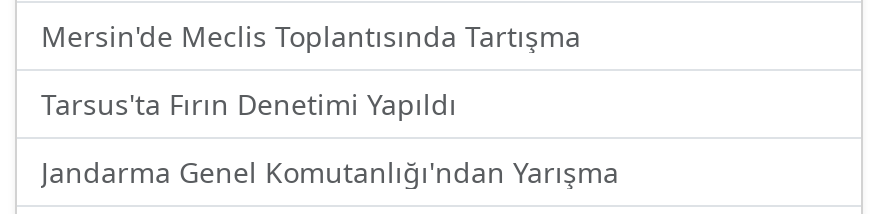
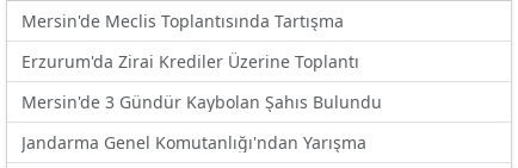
[41,85,457,123] Tarsus'ta Fırın Denetimi Yapıldı -> [21,51,382,114] Erzurum'da Zirai Krediler Üzerine Toplantı | Mersin'de 3 Gündür Kaybolan Şahıs Bulundu

